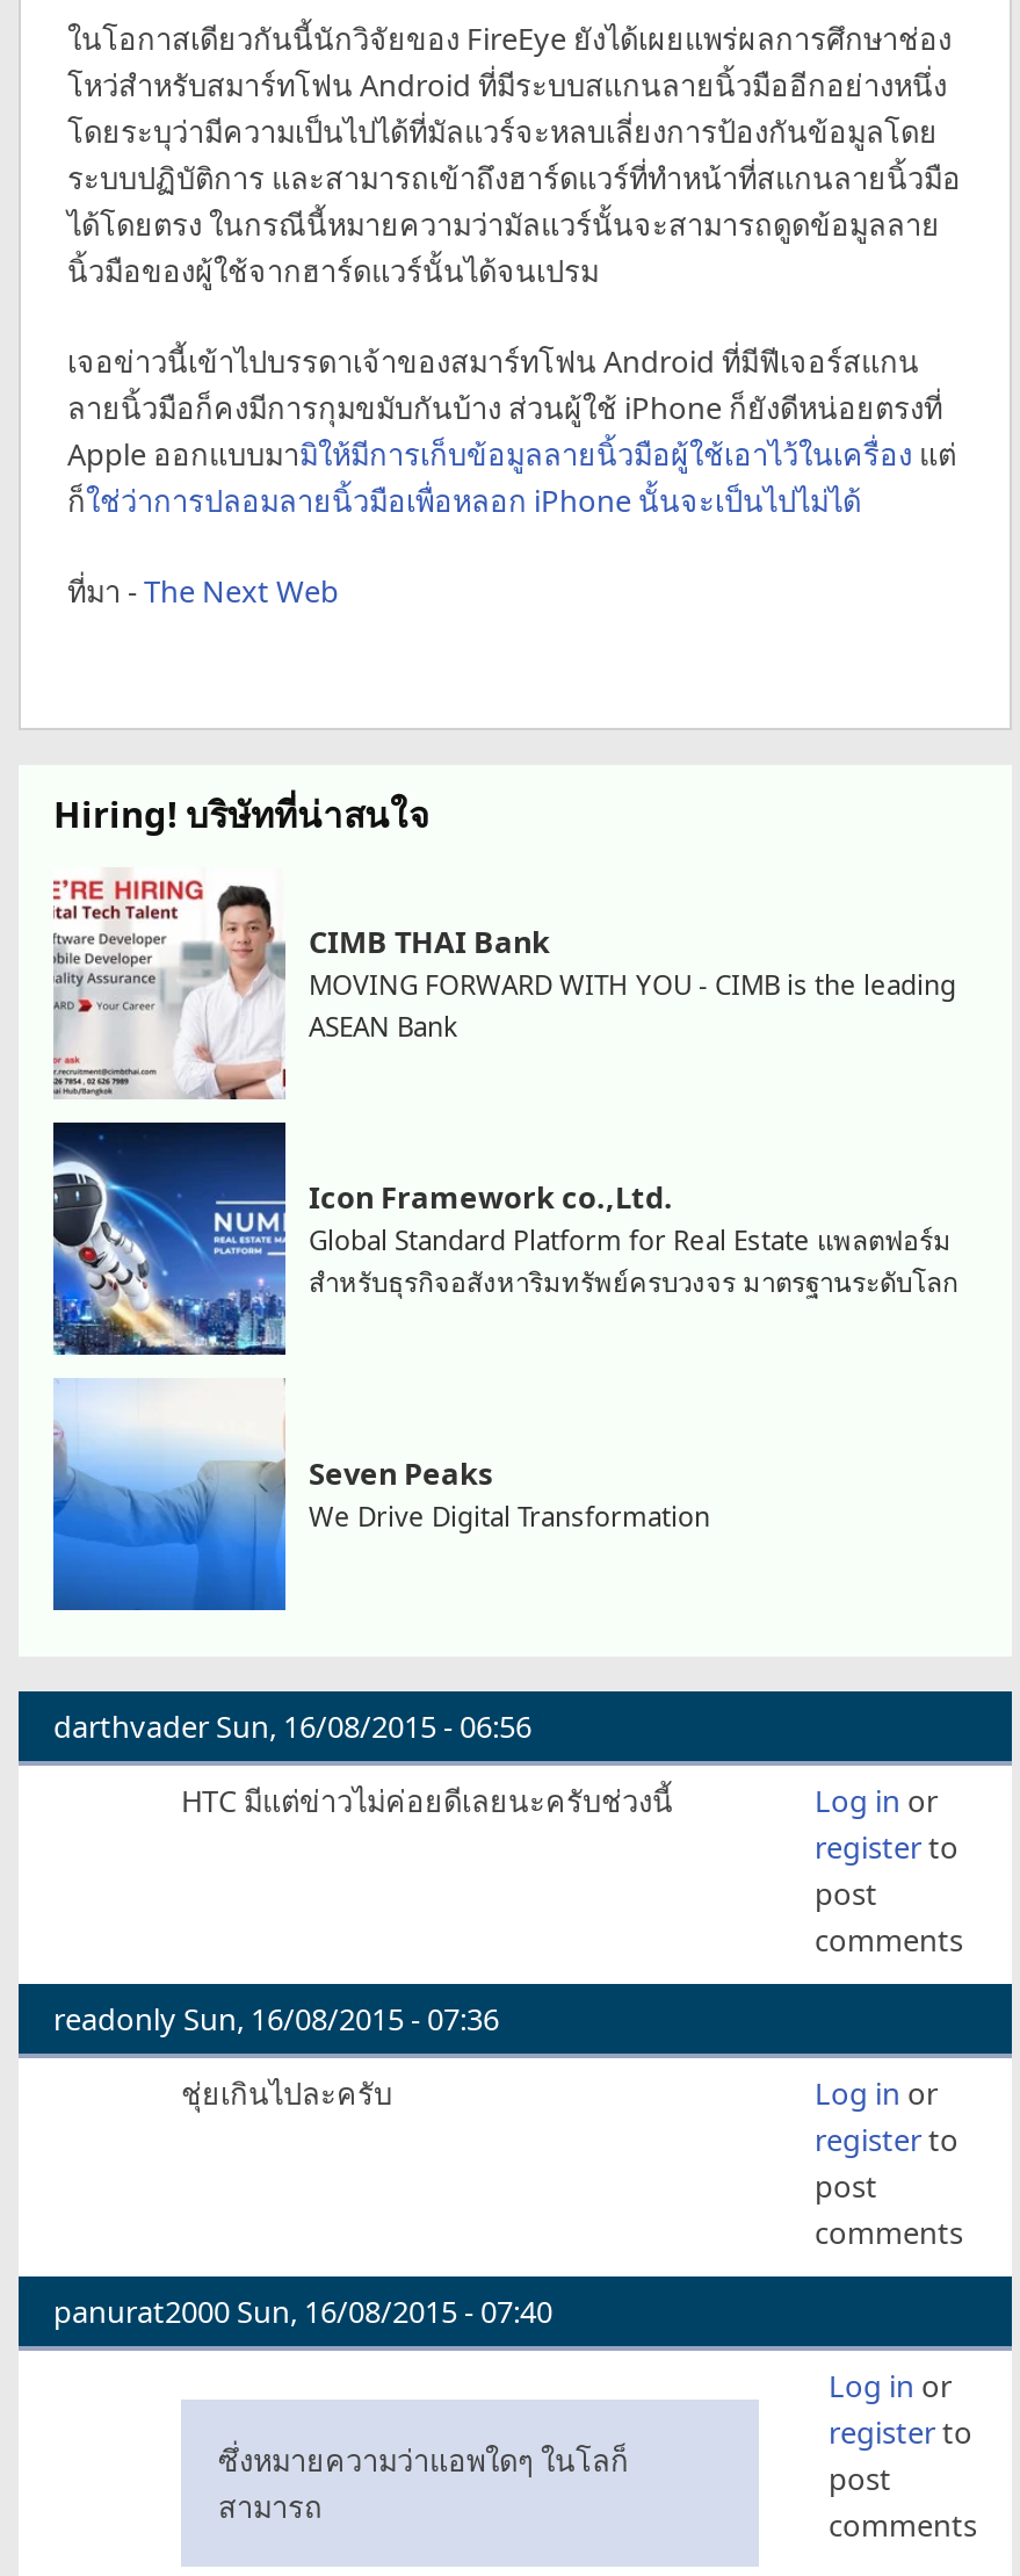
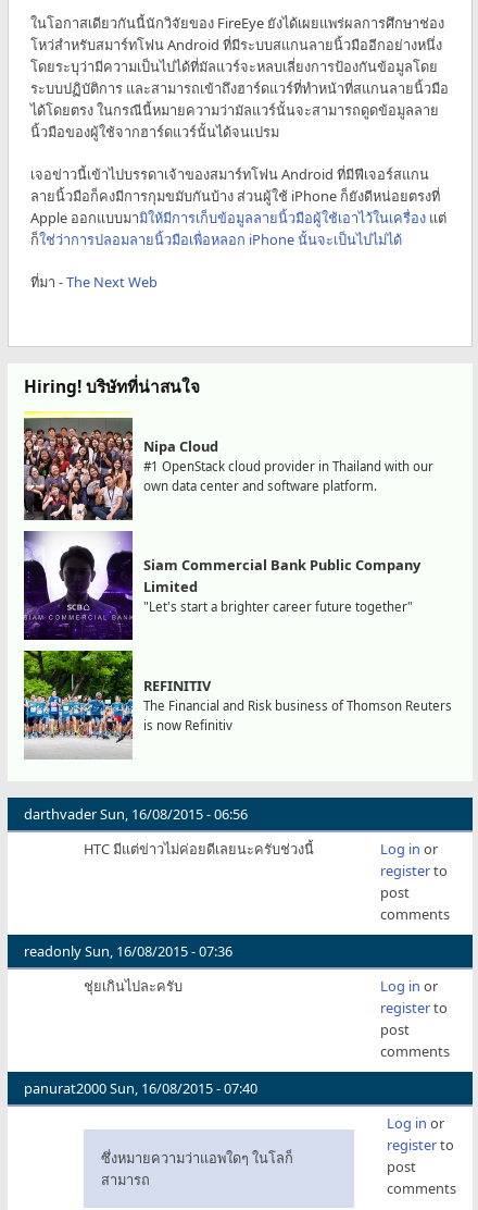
[53,867,956,1099] [image] | CIMB THAI Bank | MOVING FORWARD WITH YOU - CIMB is the leading | ASEAN Bank -> [23,410,433,521] [image] | Nipa Cloud | #1 OpenStack cloud provider in Thailand with our | own data center and software platform.
[51,1120,958,1357] [image] | Icon Framework co.,Ltd. | Global Standard Platform for Real Estate แพลตฟอร์ม | สำหรับธุรกิจอสังหาริมทรัพย์ครบวงจร มาตรฐานระดับโลก -> [23,530,420,641] [image] | Siam Commercial Bank Public Company | Limited | "Let's start a brighter career future together"
[51,1378,710,1610] [image] | Seven Peaks | We Drive Digital Transformation -> [23,650,452,758] [image] | REFINITIV | The Financial and Risk business of Thomson Reuters | is now Refinitiv

